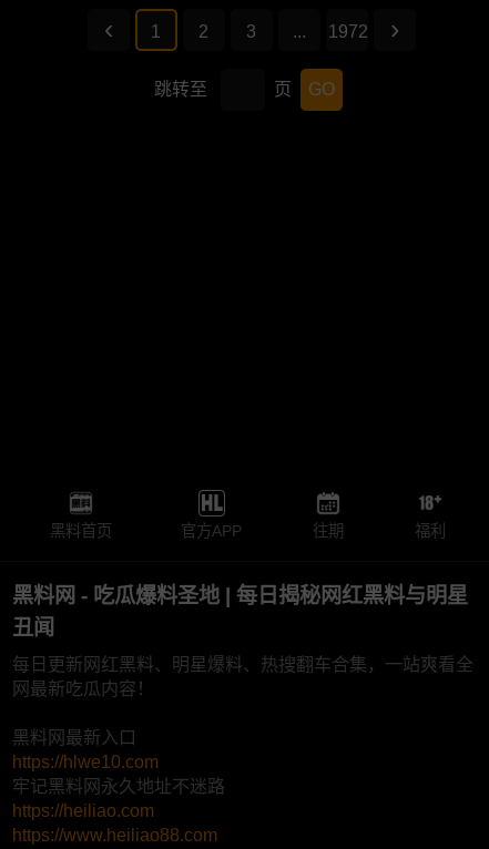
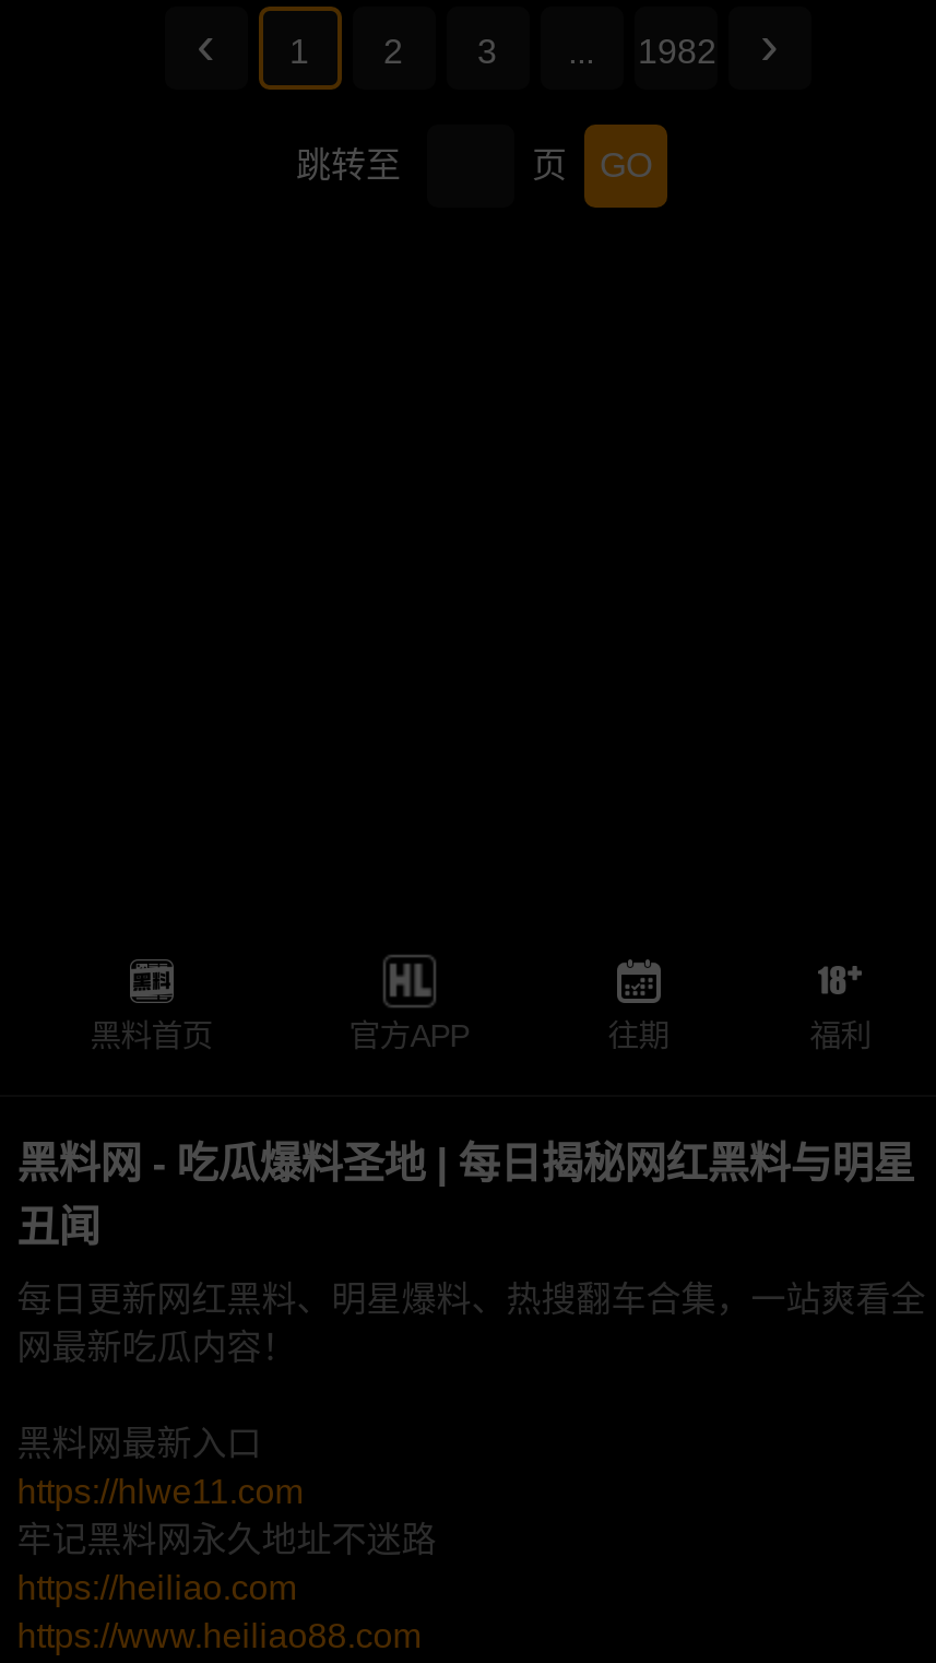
[328,22,368,41] 1972 -> [638,33,716,70] 1982
[12,753,159,772] https://hlwe10.com -> [17,1474,303,1511] https://hlwe11.com

